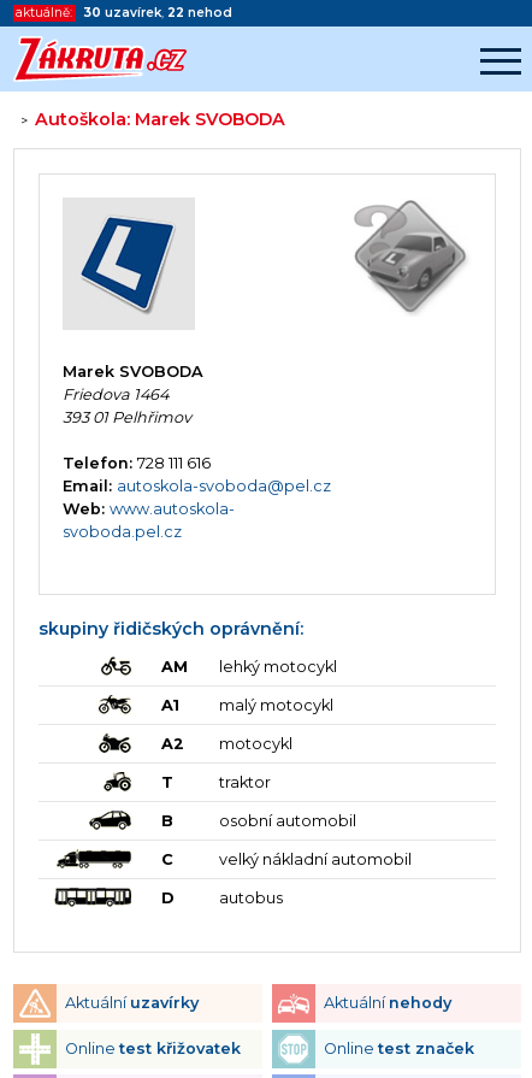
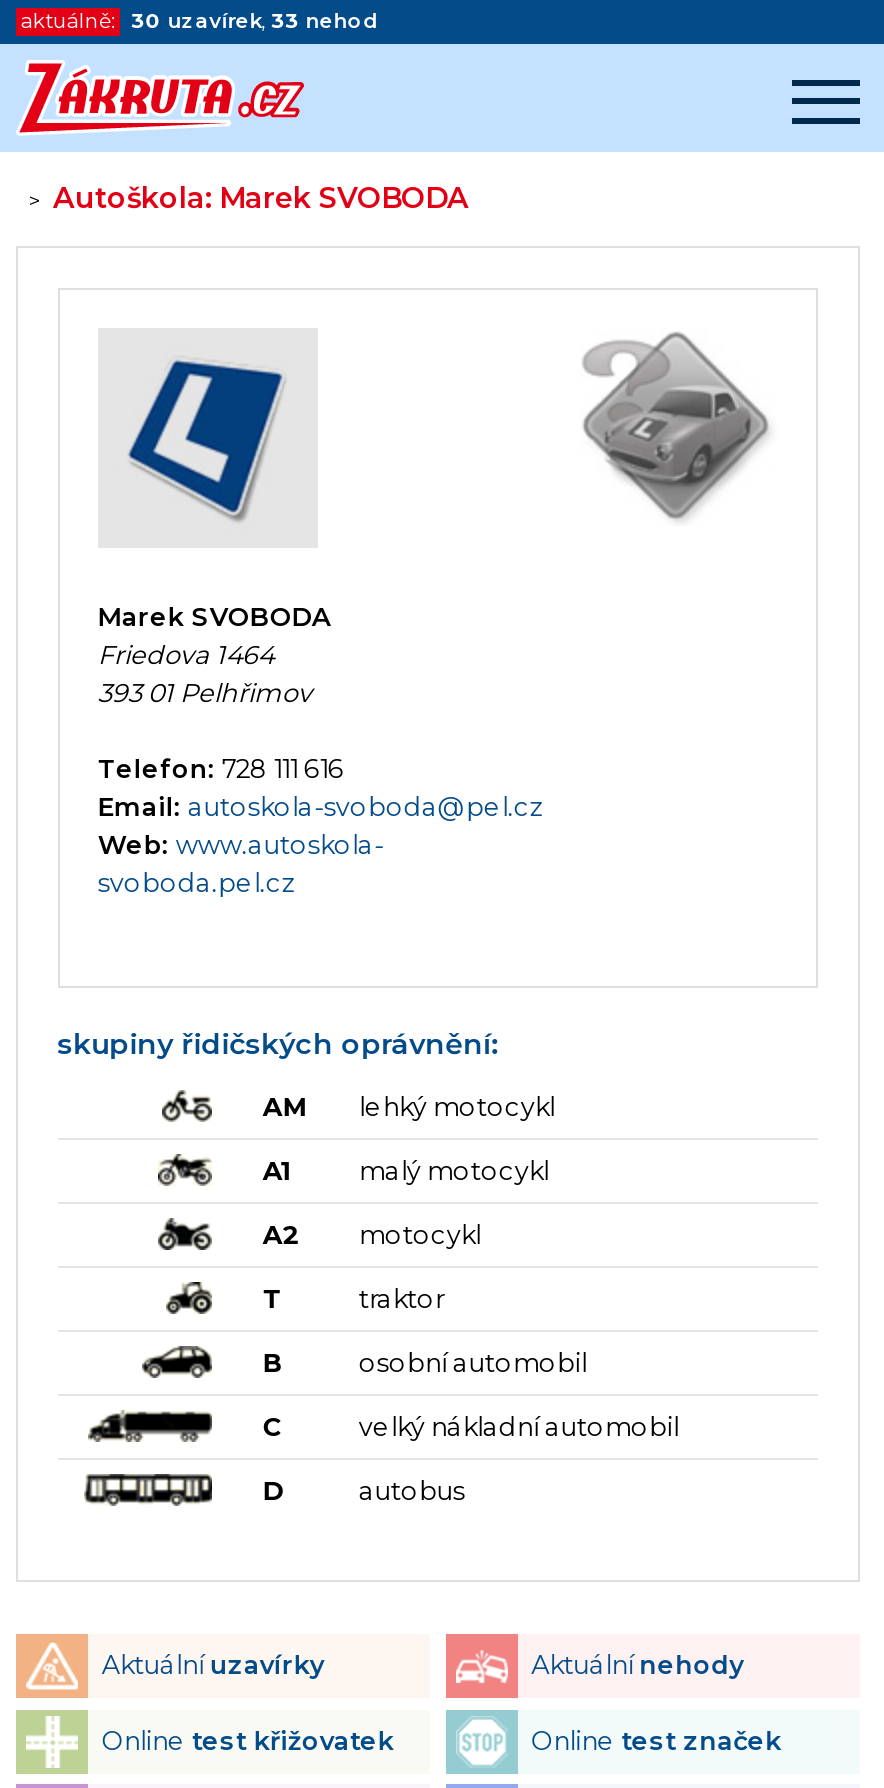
[83,5,232,21] 30 uzavírek, 22 nehod -> [131,8,379,34] 30 uzavírek, 33 nehod

